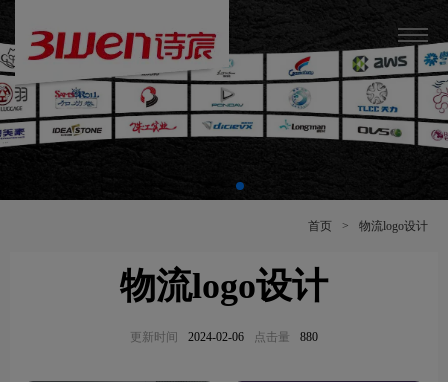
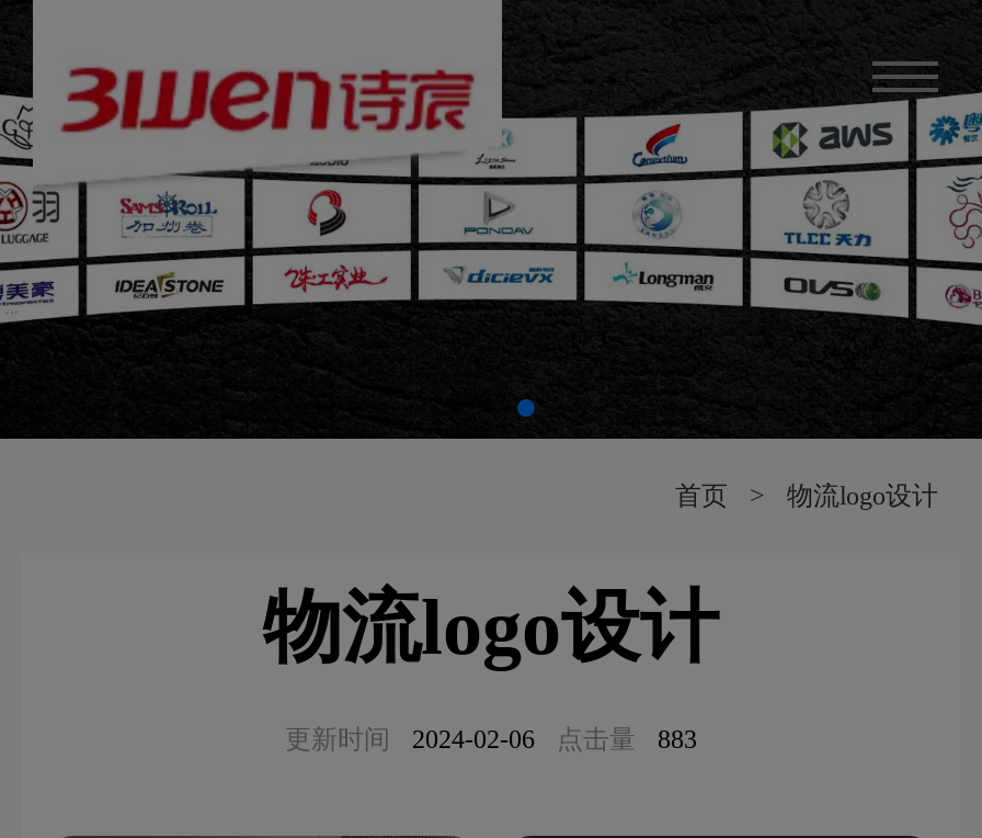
[130,330,318,344] 更新时间 2024-02-06 点击量 880 -> [285,724,697,755] 更新时间 2024-02-06 点击量 883

